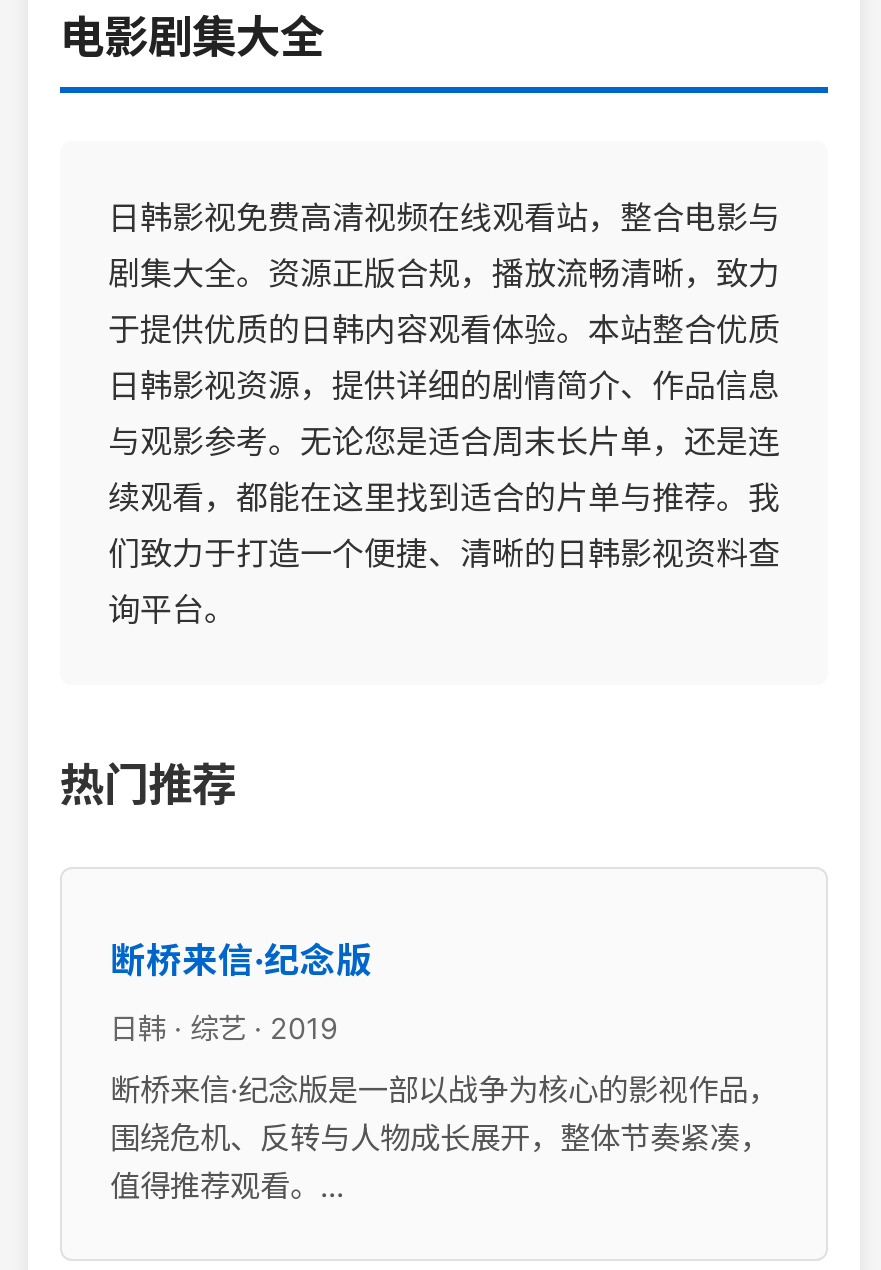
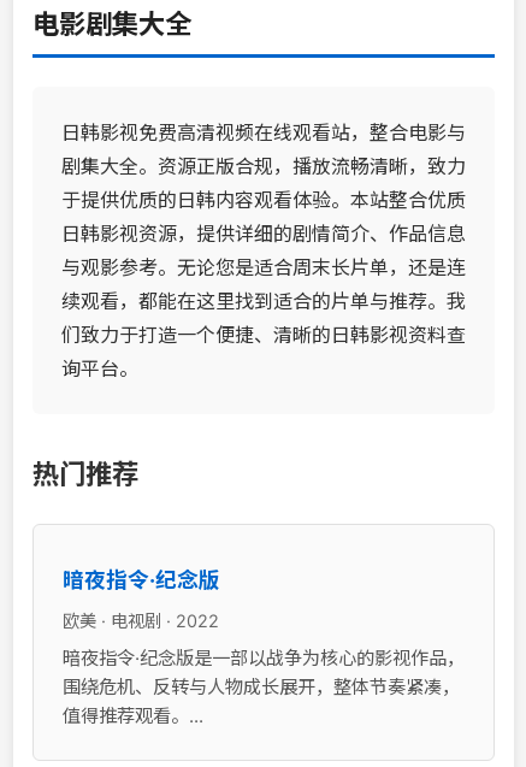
[110,939,372,981] 断桥来信·纪念版 -> [63,567,220,592] 暗夜指令·纪念版
[110,1011,338,1045] 日韩 · 综艺 · 2019 -> [63,610,219,631] 欧美 · 电视剧 · 2022
[110,1071,778,1109] 断桥来信·纪念版是一部以战争为核心的影视作品， -> [63,647,465,669] 暗夜指令·纪念版是一部以战争为核心的影视作品，

